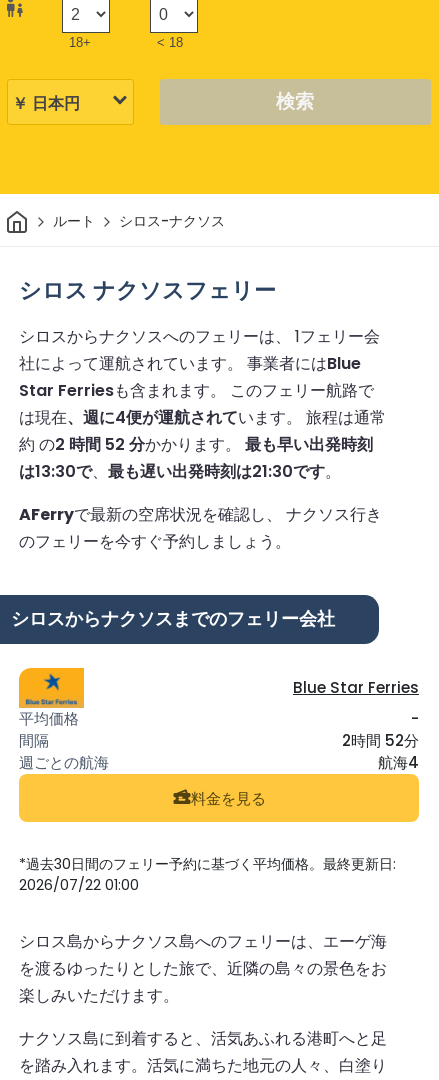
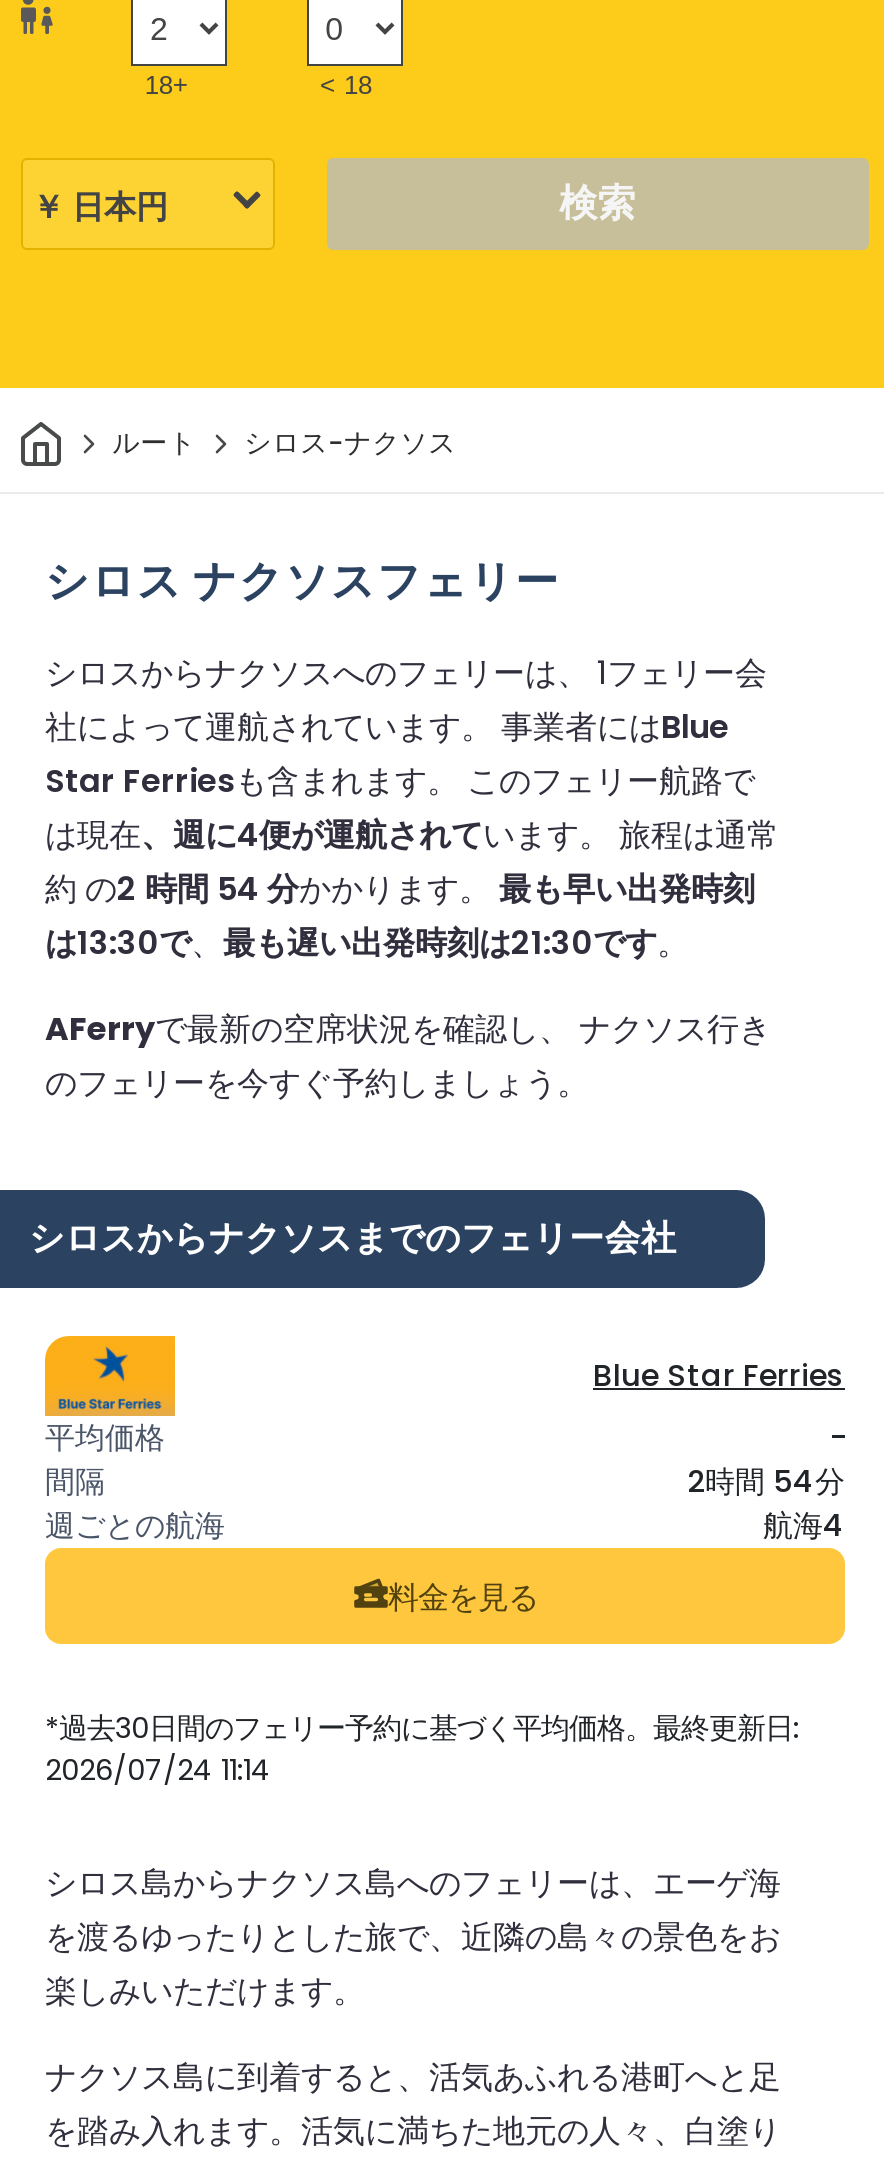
[19,433,373,456] 約 の2 時間 52 分かかります。最も早い出発時刻 -> [45,865,755,911] 約 の2 時間 54 分かかります。最も早い出発時刻
[342,730,419,751] 2時間 52分 -> [687,1461,845,1503] 2時間 54分
[19,875,139,895] 2026/07/22 01:00 -> [45,1751,271,1791] 2026/07/24 11:14

